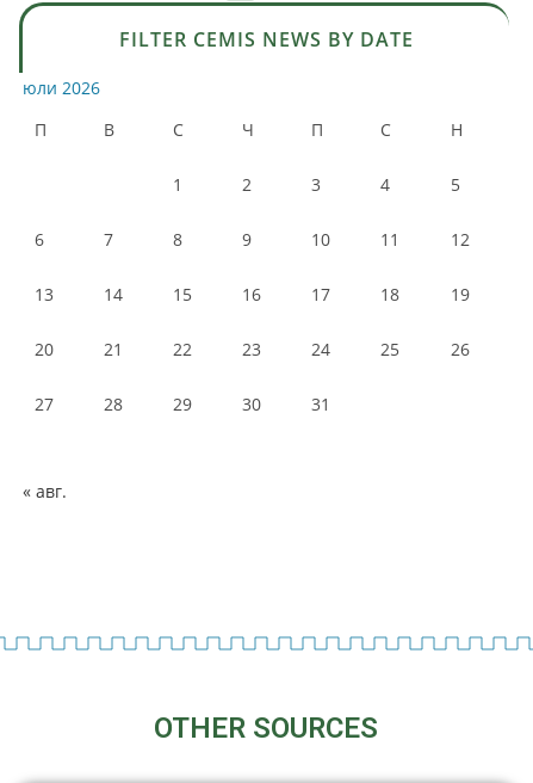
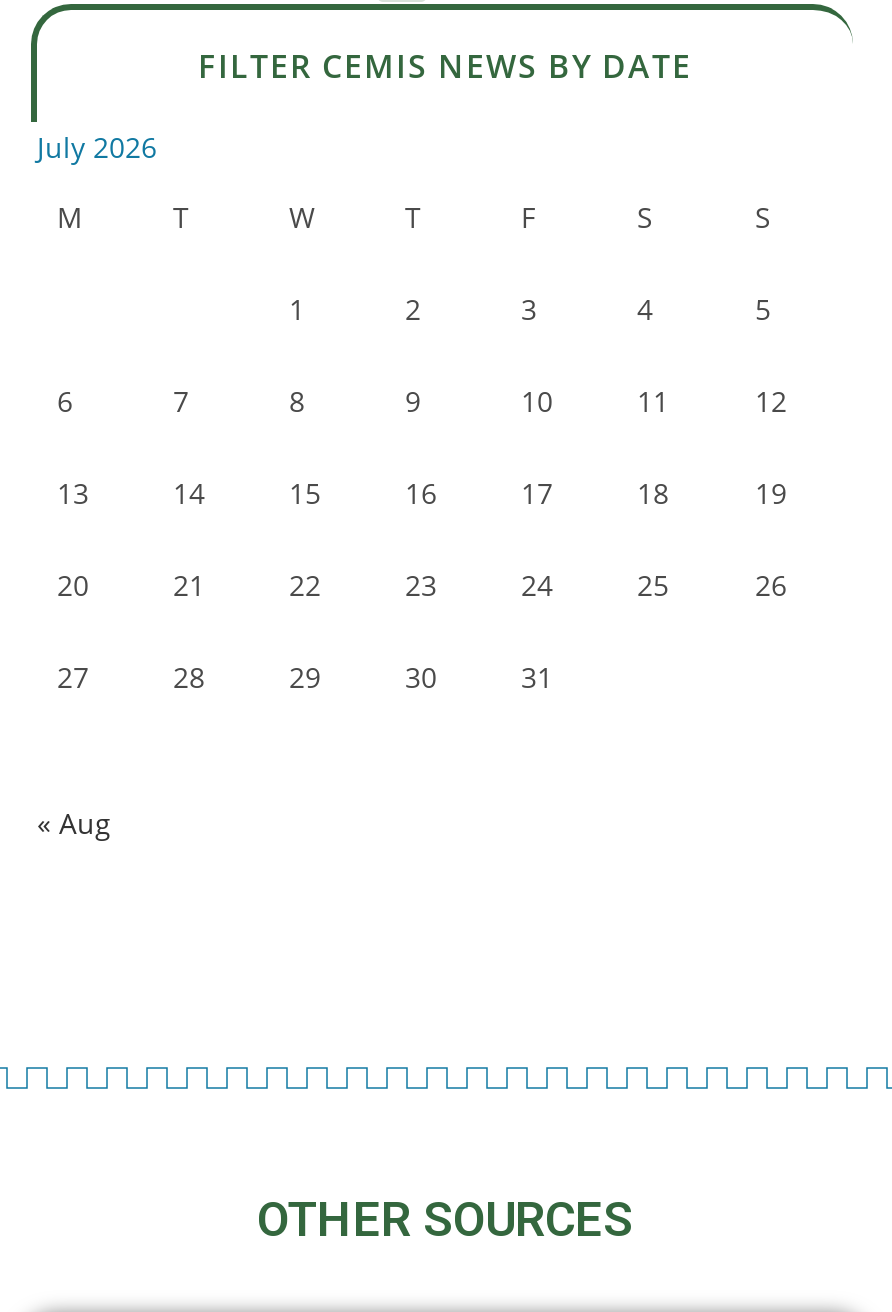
[23,76,100,99] юли 2026 -> [37,128,157,166] July 2026
[35,118,463,141] П | В | С | Ч | П | С | Н -> [57,198,771,236] M | T | W | T | F | S | S
[23,479,67,502] « авг. -> [37,803,111,841] « Aug

